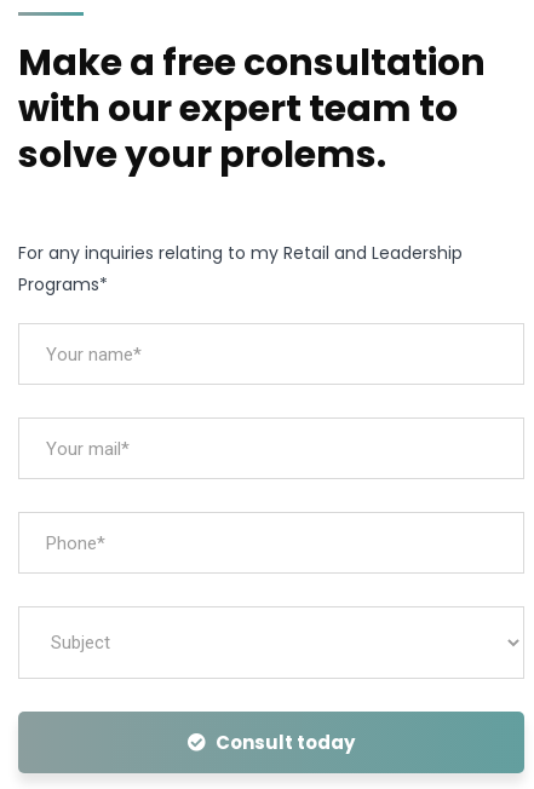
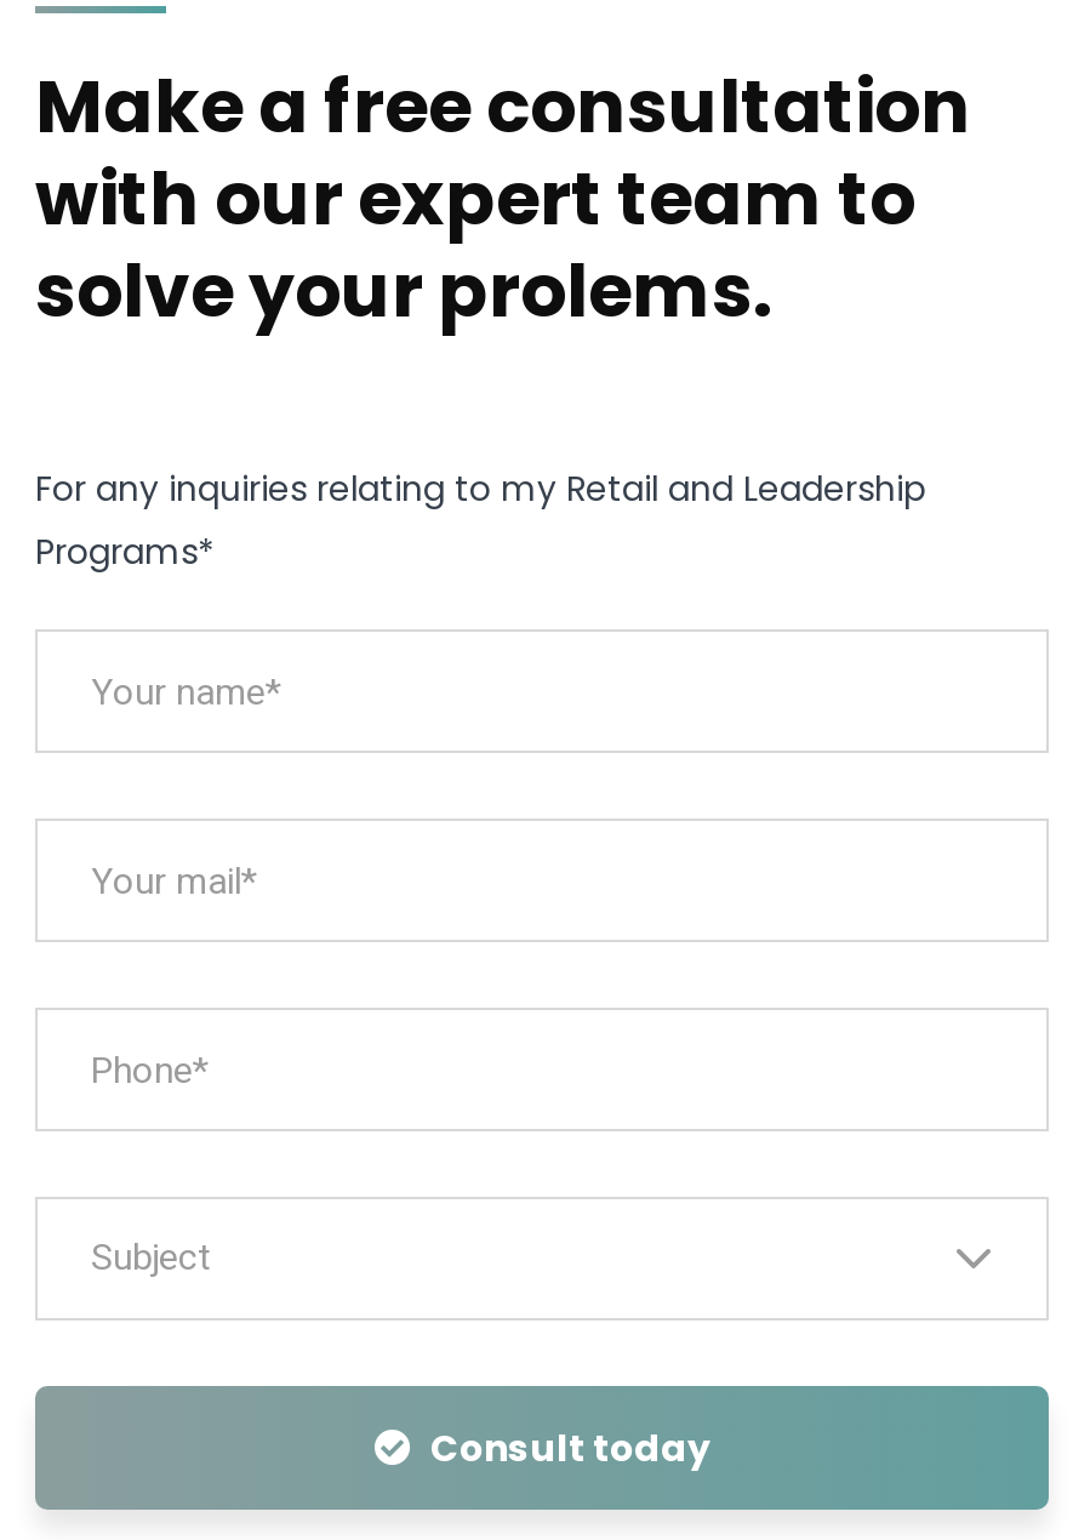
none -> [91,1236,210,1279] Subject

